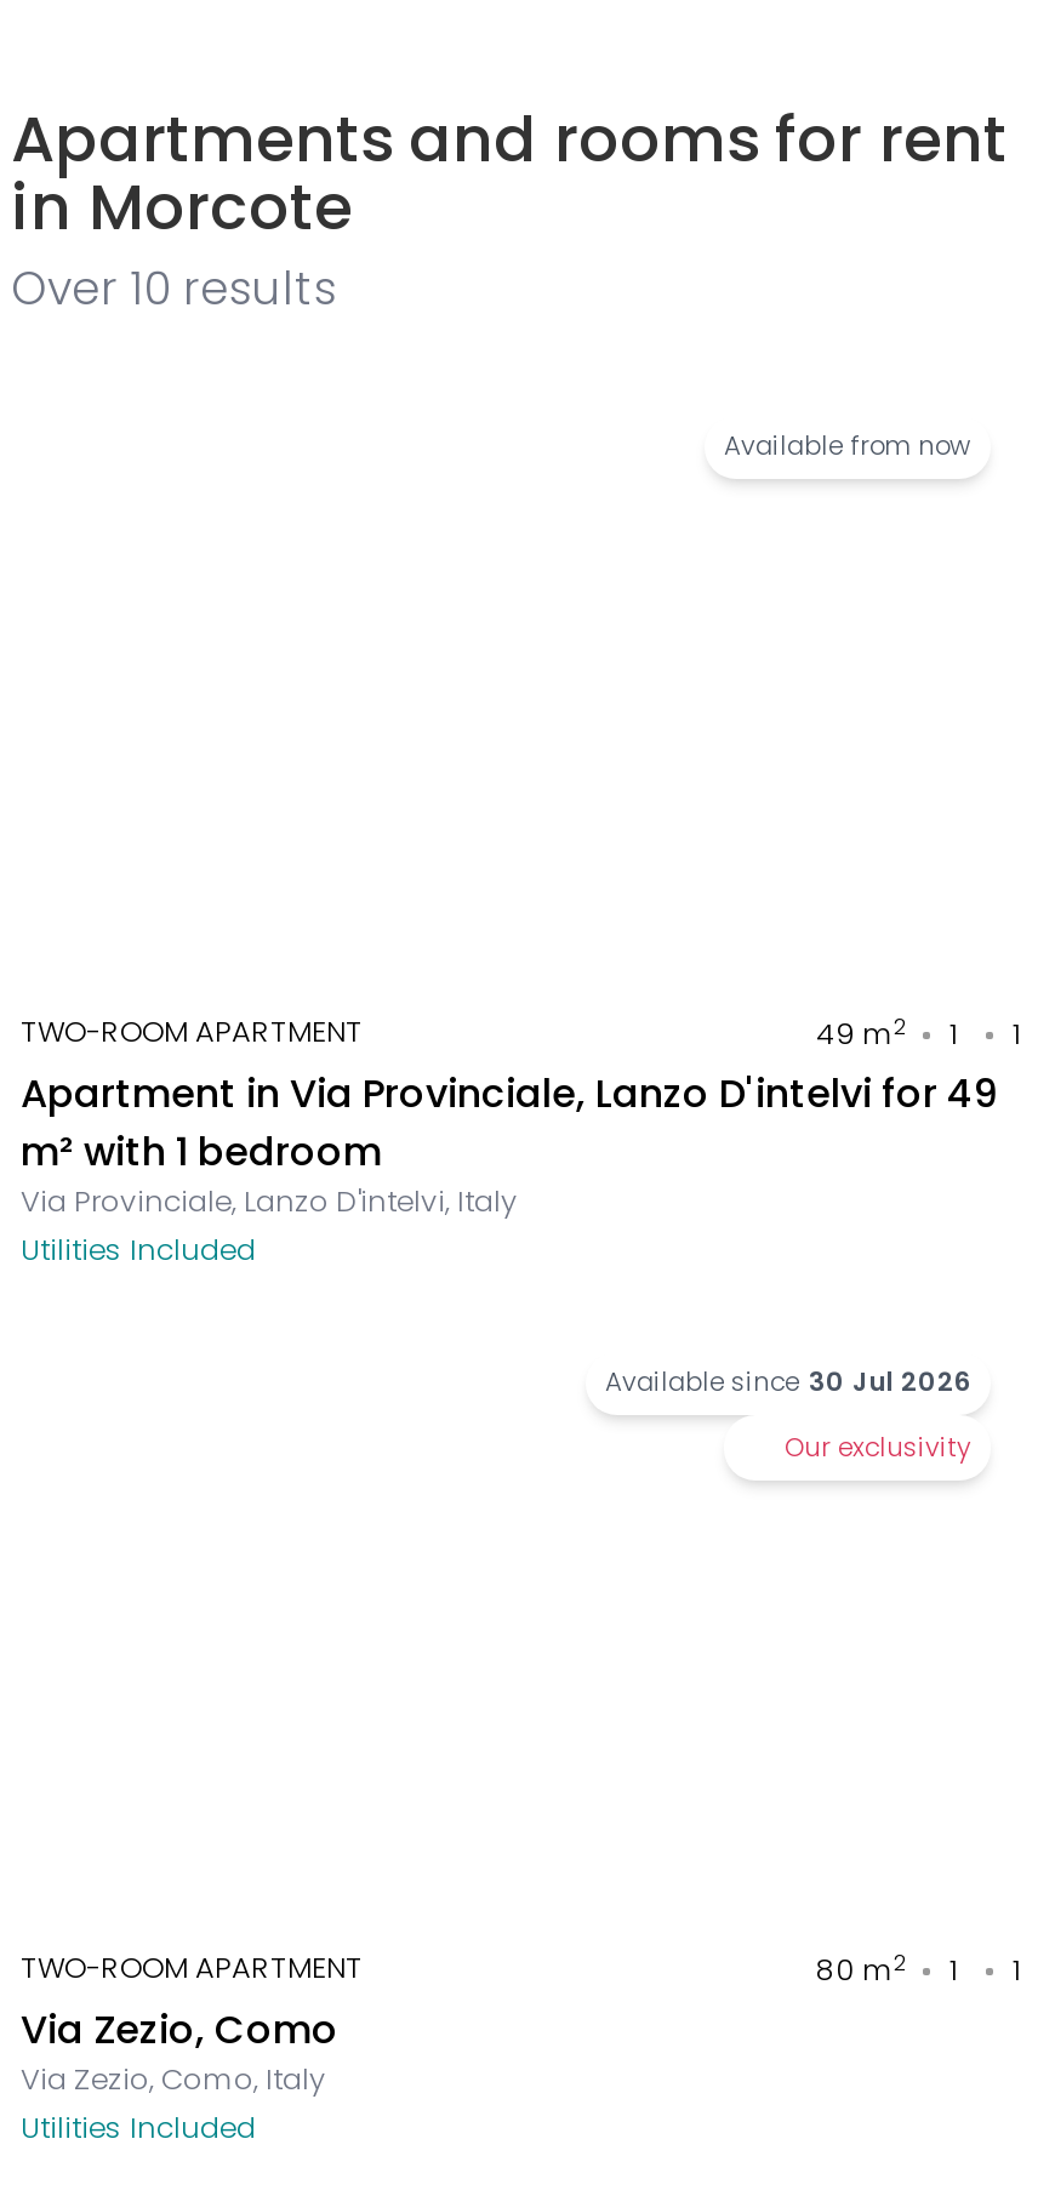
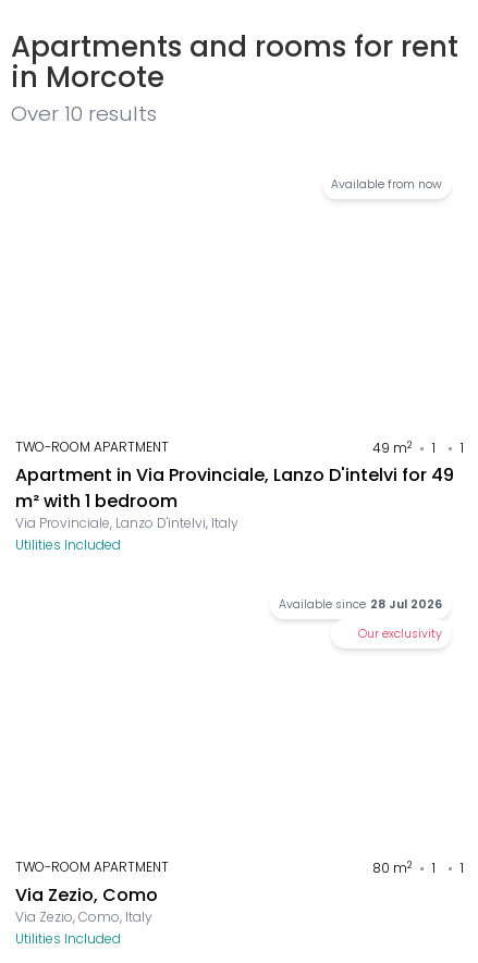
[605,1364,971,1401] Available since 30 Jul 2026 -> [279,596,442,613] Available since 28 Jul 2026

